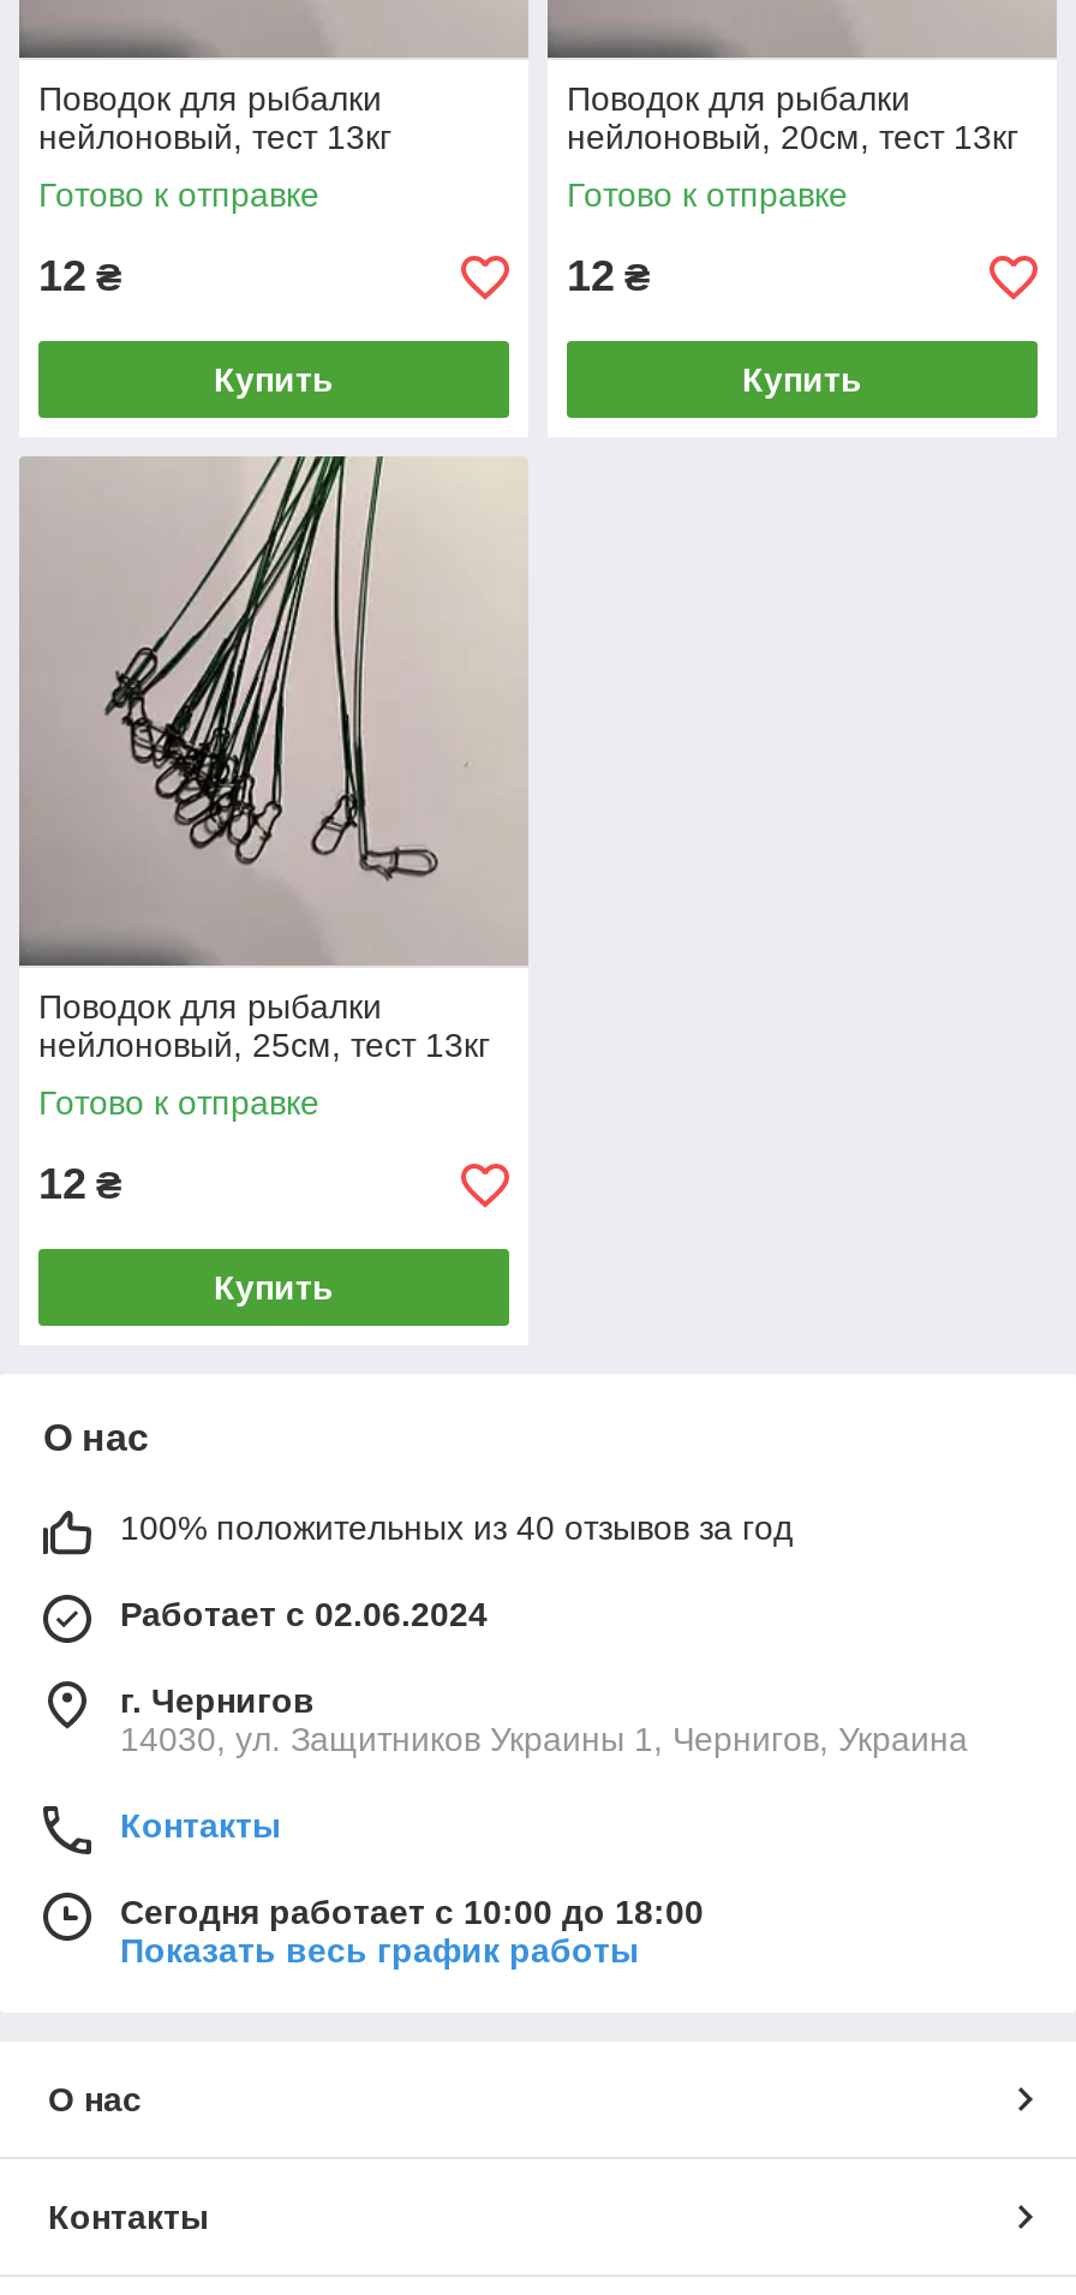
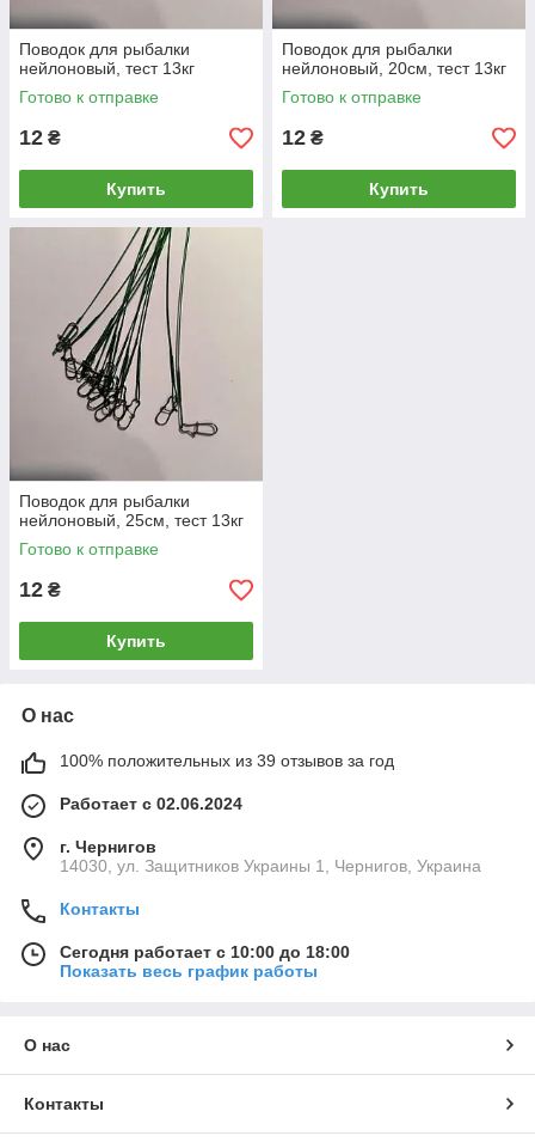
[120,1508,793,1547] 100% положительных из 40 отзывов за год -> [60,751,394,770] 100% положительных из 39 отзывов за год

